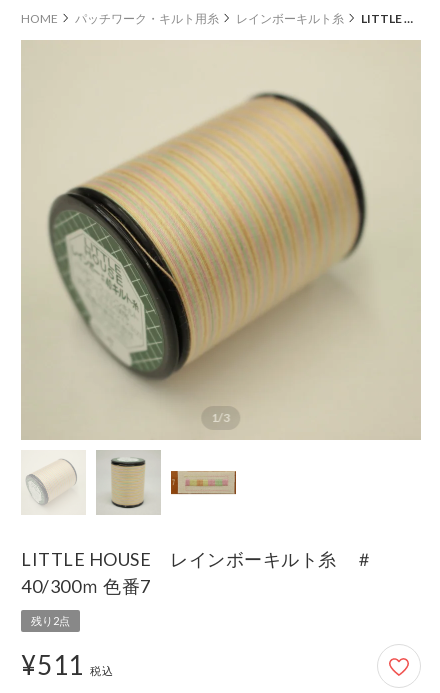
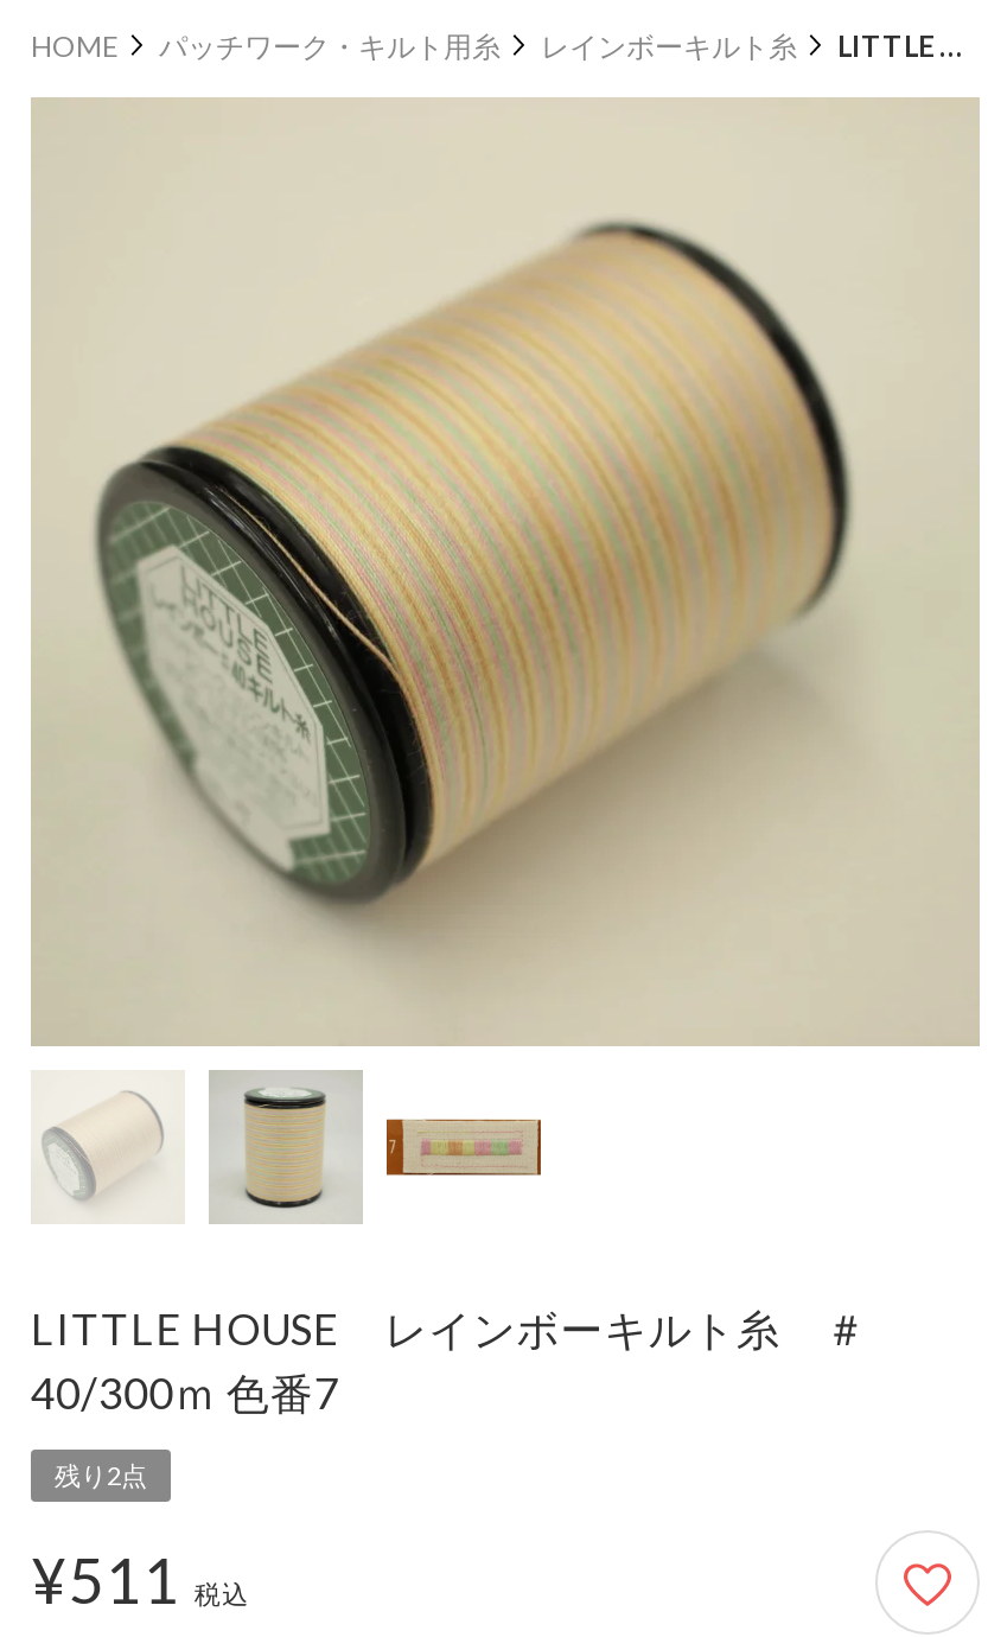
[211,409,231,424] 1/3 -> none

